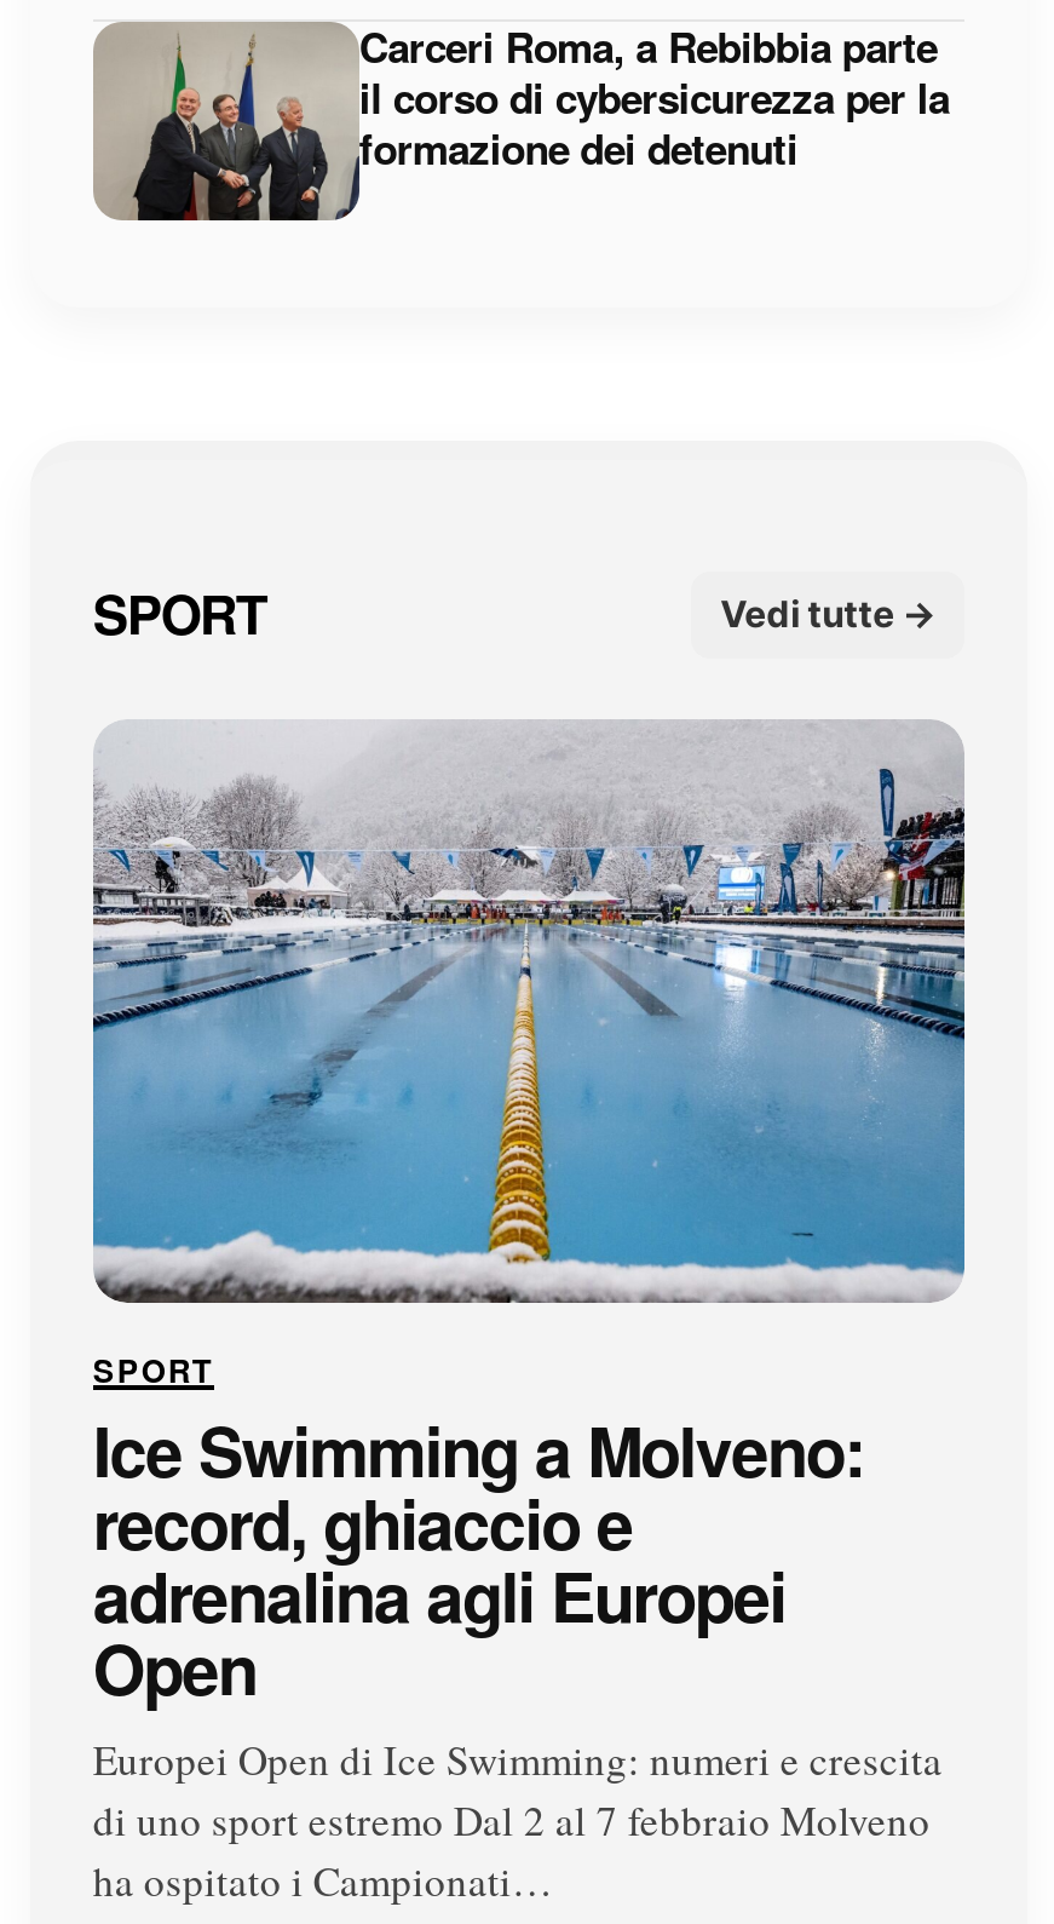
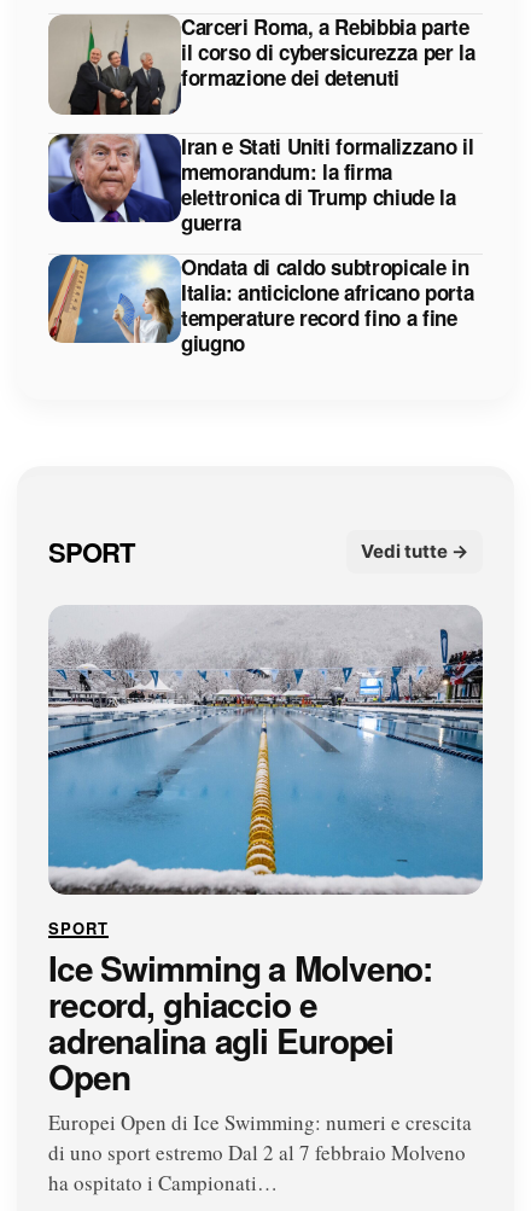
none -> [47,131,474,357] [image] | Iran e Stati Uniti formalizzano il | memorandum: la firma | elettronica di Trump chiude la | guerra | Ondata di caldo subtropicale in | Italia: anticiclone africano porta | temperature record fino a fine | giugno
none -> [47,254,163,344] [image]

